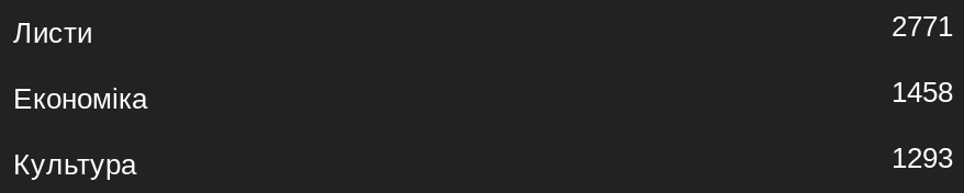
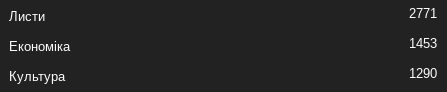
[892,75,953,108] 1458 -> [409,36,437,51] 1453
[892,141,953,174] 1293 -> [409,66,437,81] 1290

